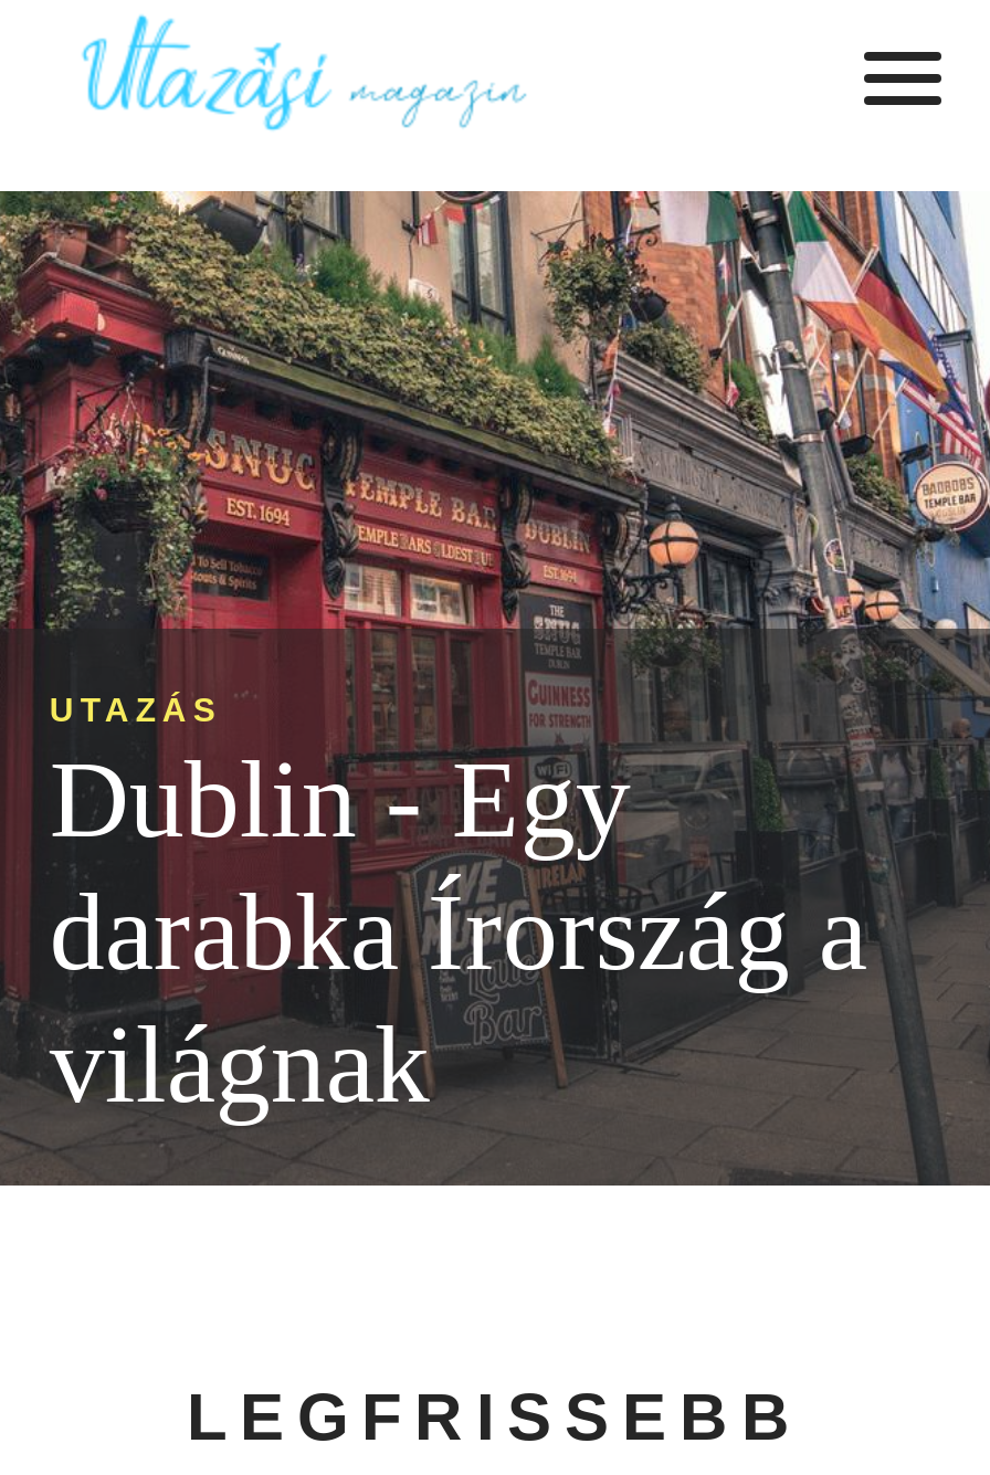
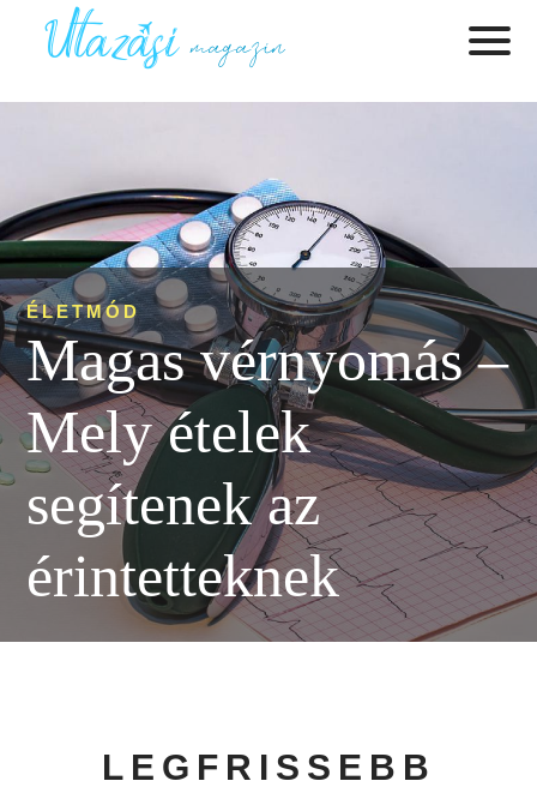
[7,189,983,1186] [image] | UTAZÁS | Dublin - Egy | darabka Írország a | világnak -> [4,102,533,642] [image] | ÉLETMÓD | Magas vérnyomás – | Mely ételek | segítenek az | érintetteknek

